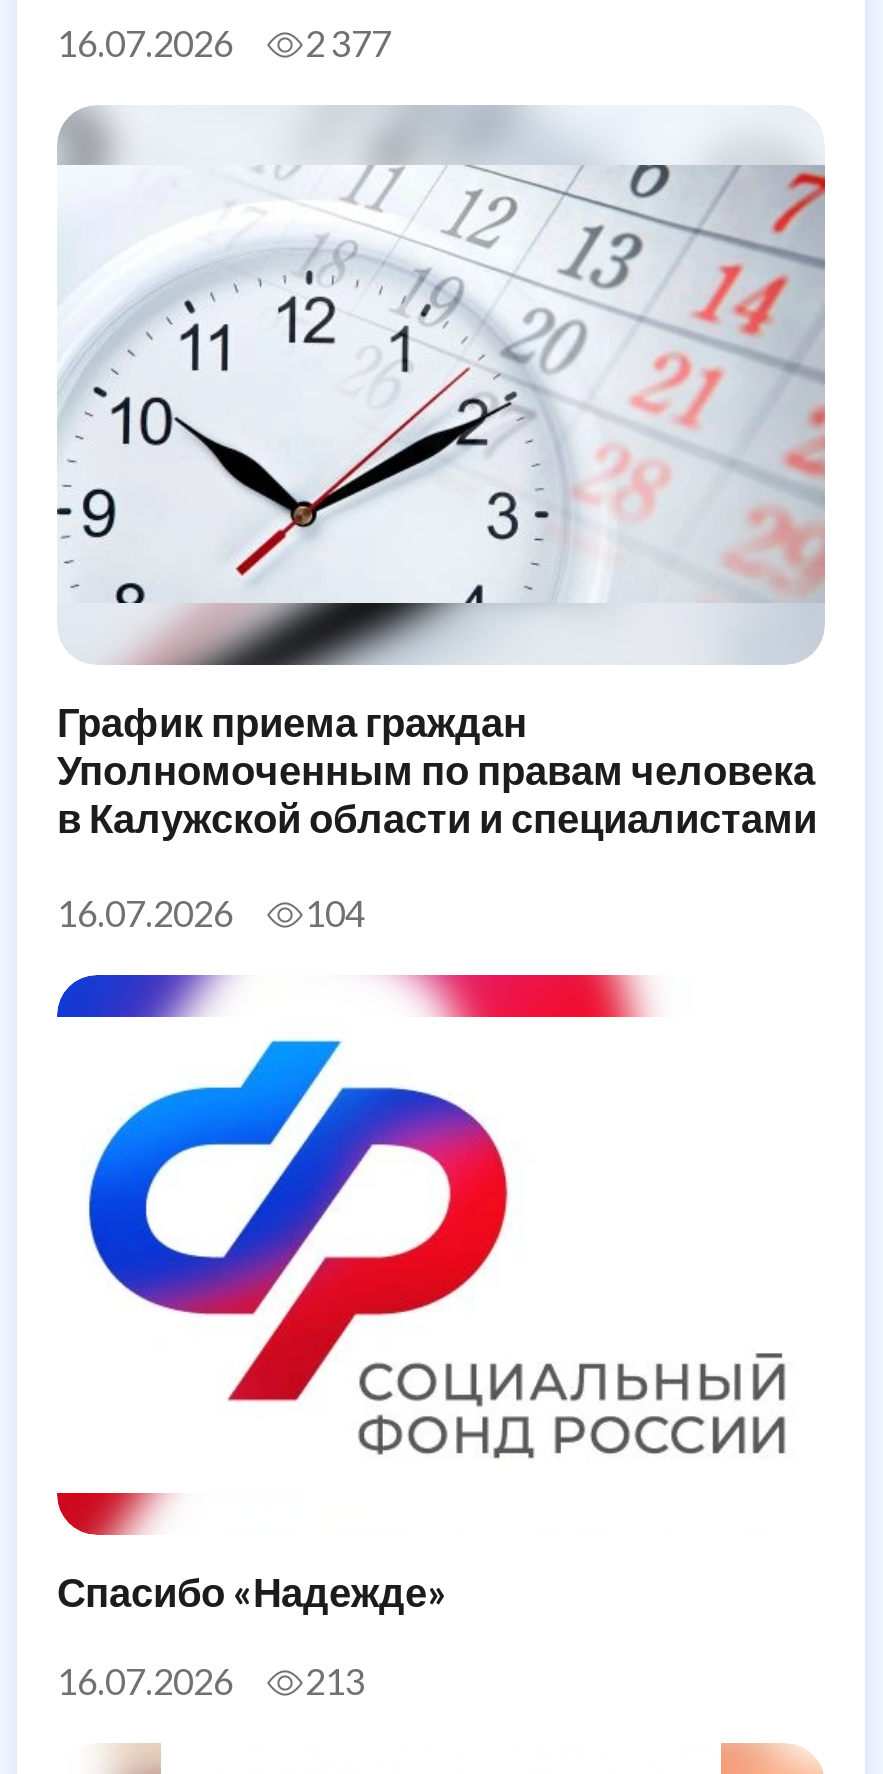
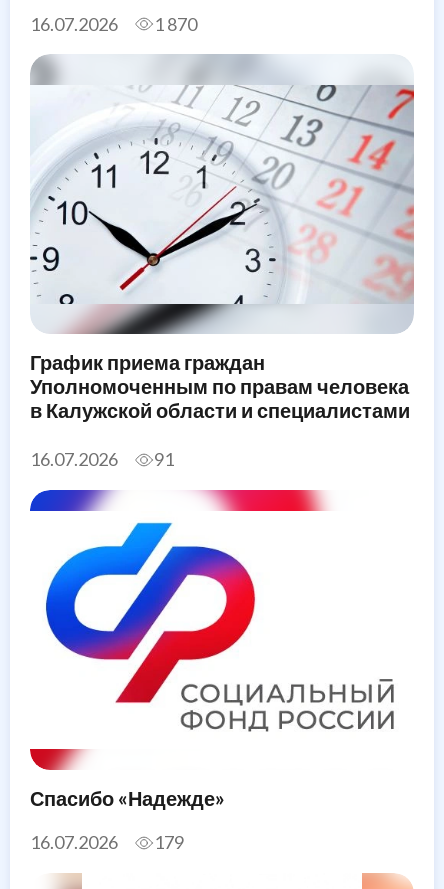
[57,21,391,65] 16.07.2026 2 377 -> [30,13,197,35] 16.07.2026 1 870
[57,892,365,936] 16.07.2026 104 -> [30,448,174,470] 16.07.2026 91
[57,1659,365,1703] 16.07.2026 213 -> [30,831,184,853] 16.07.2026 179

